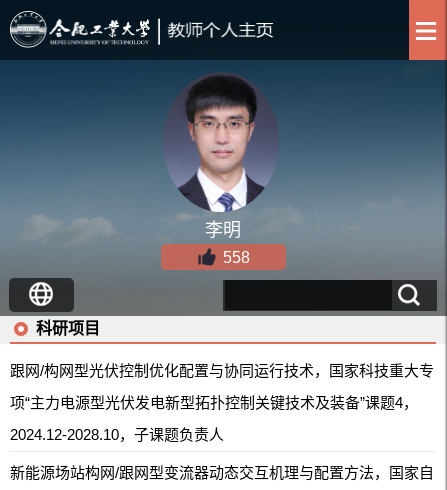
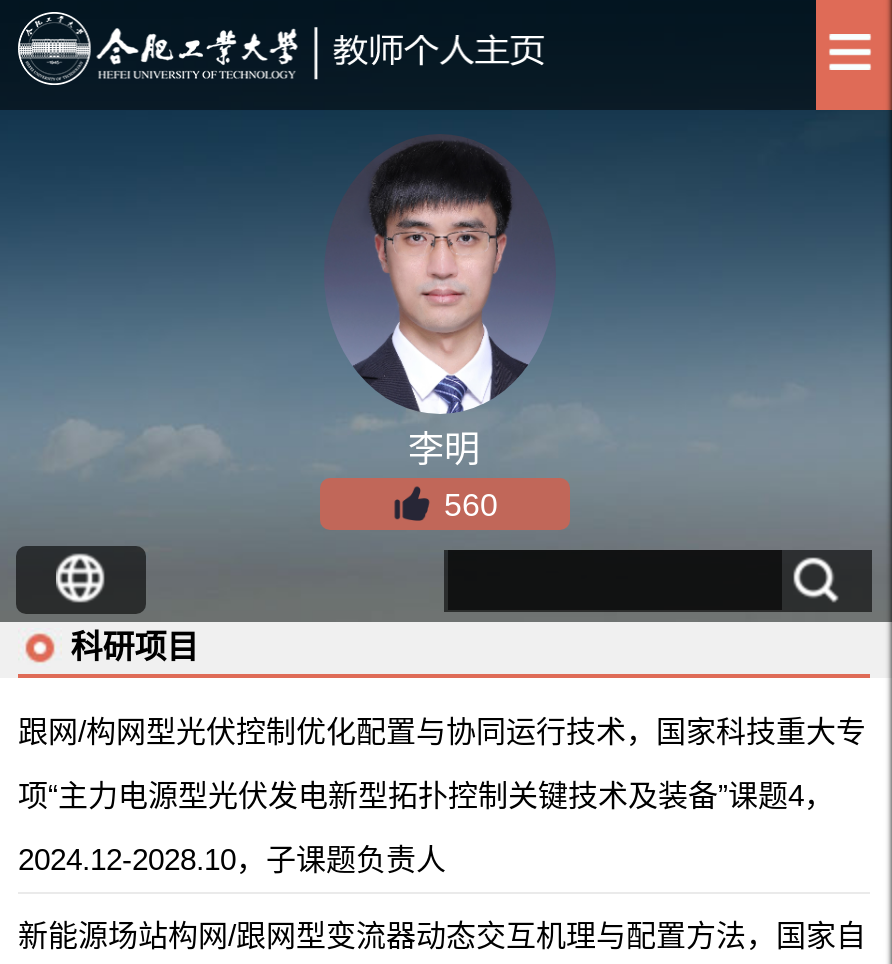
[223,249,250,266] 558 -> [444,488,498,522] 560

